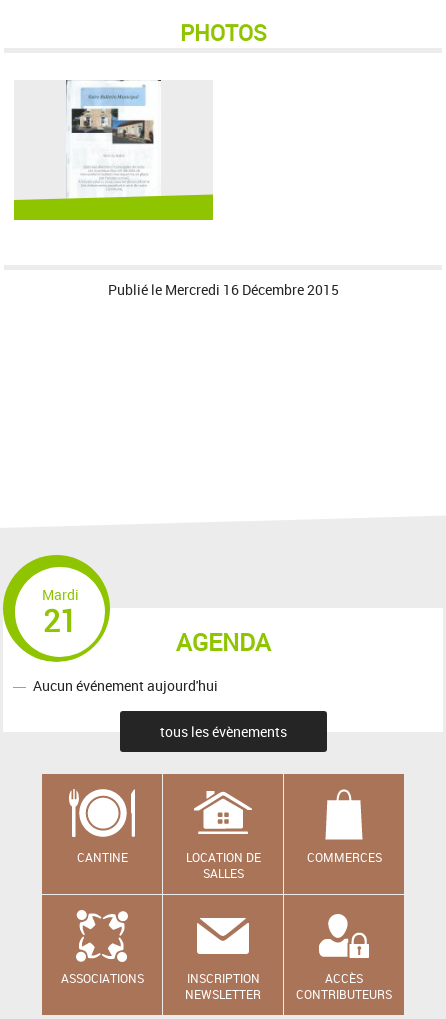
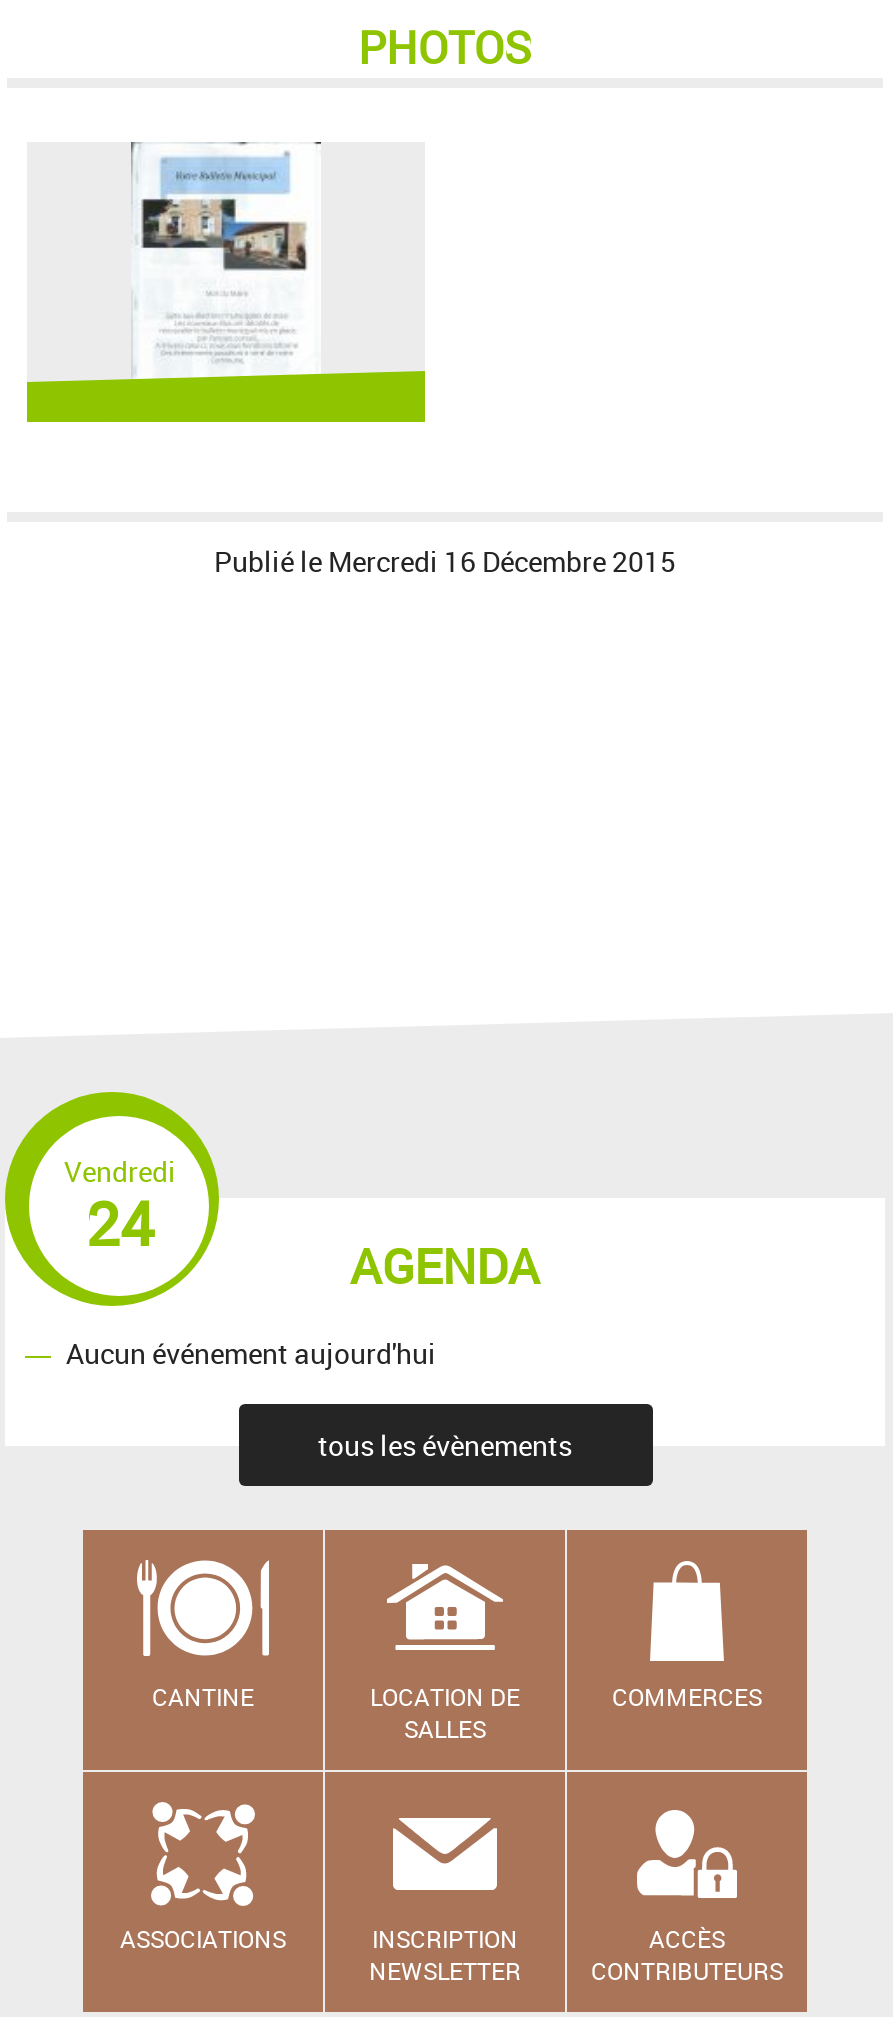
[42,585,79,641] Mardi | 21 -> [64,1152,176,1264] Vendredi | 24

